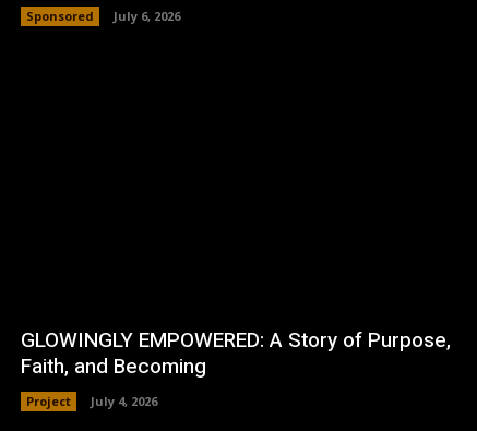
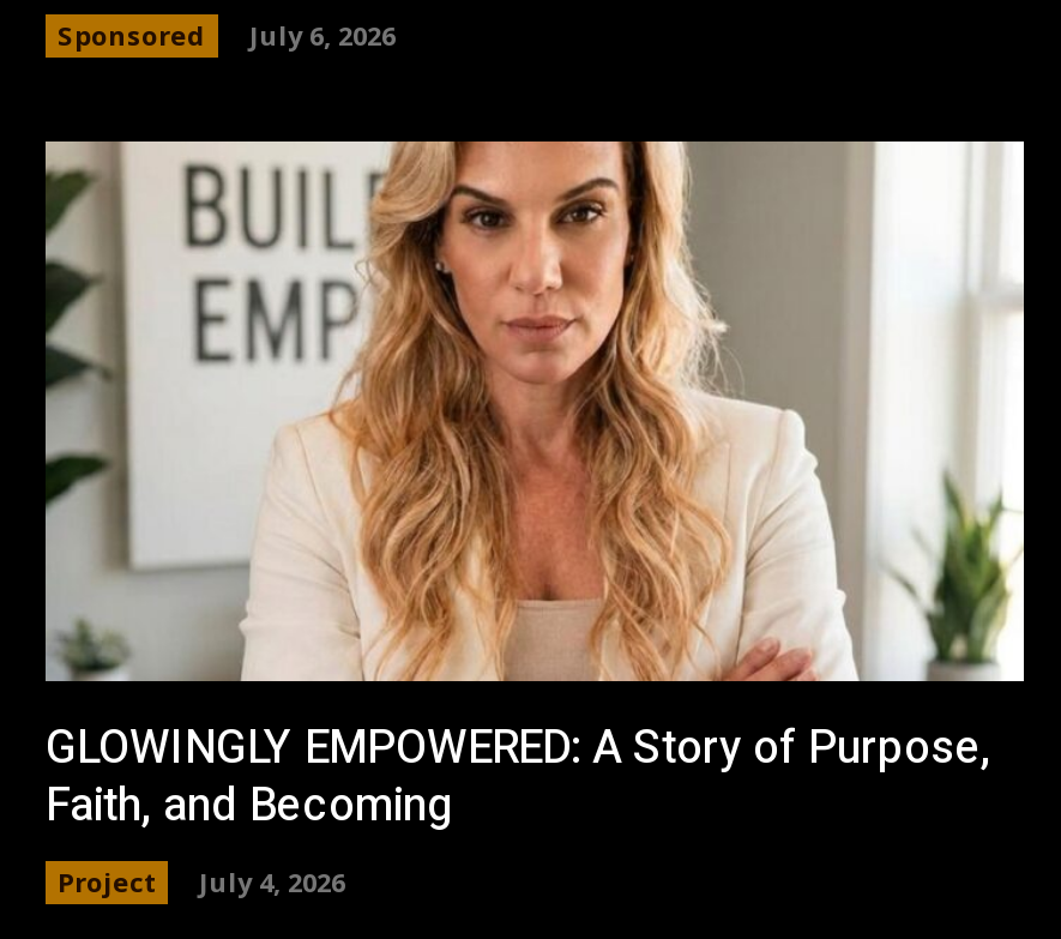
none -> [43,139,1026,684] [image]

